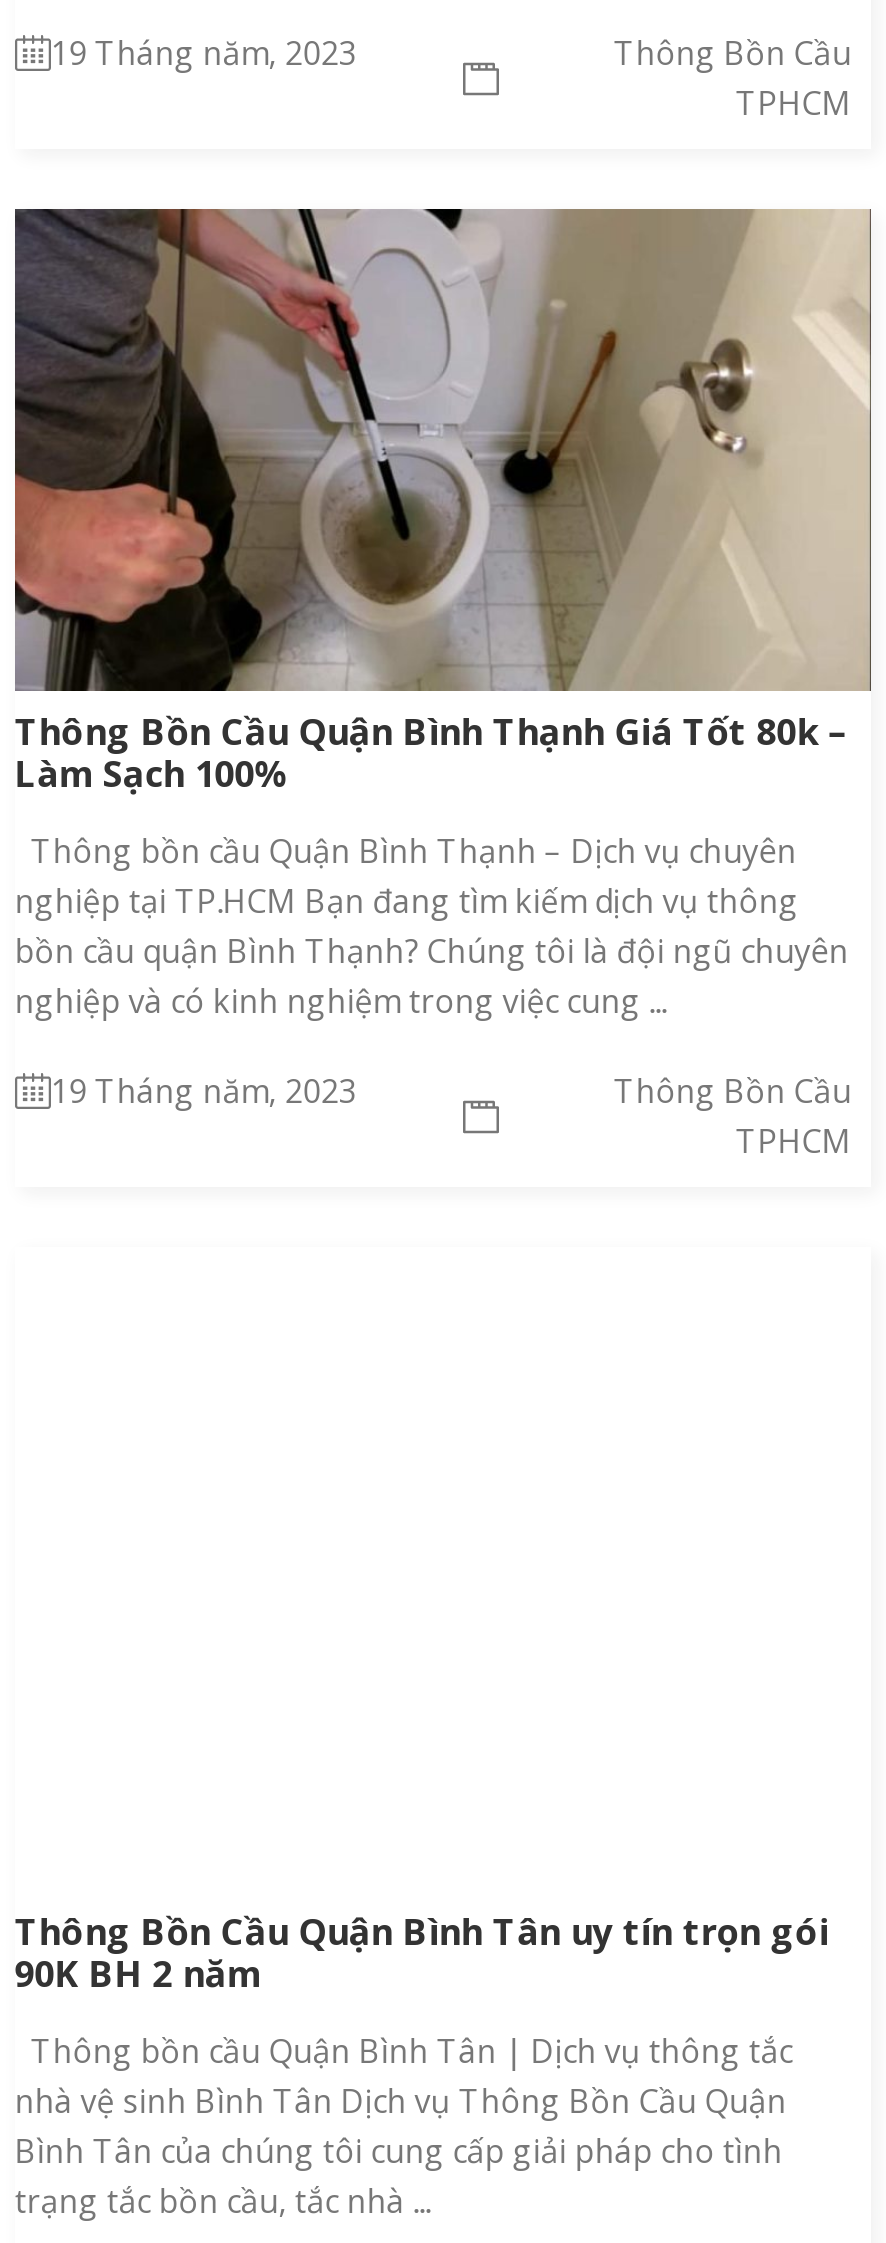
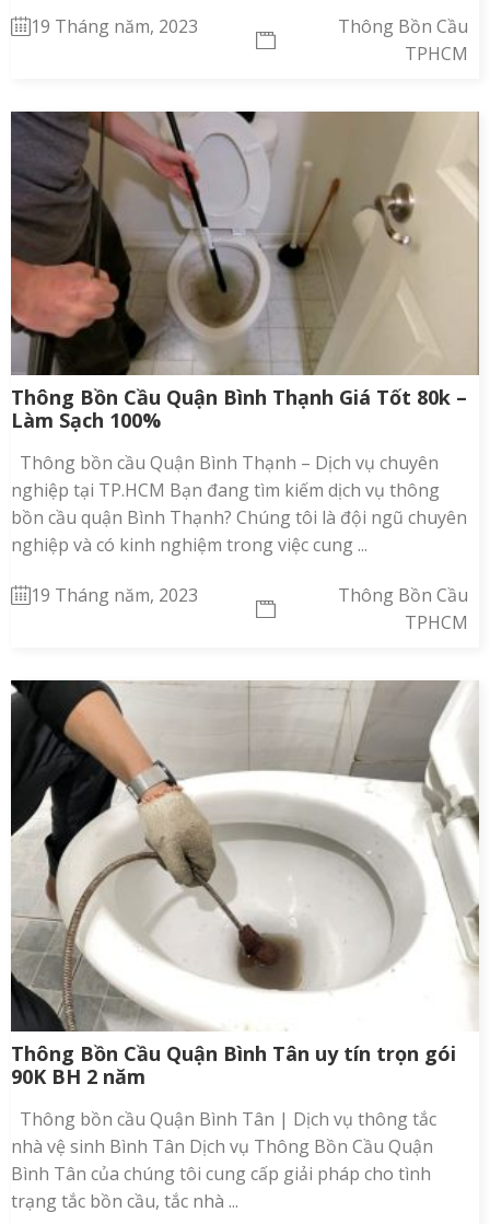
none -> [10,679,480,1033] [image]

